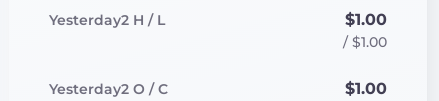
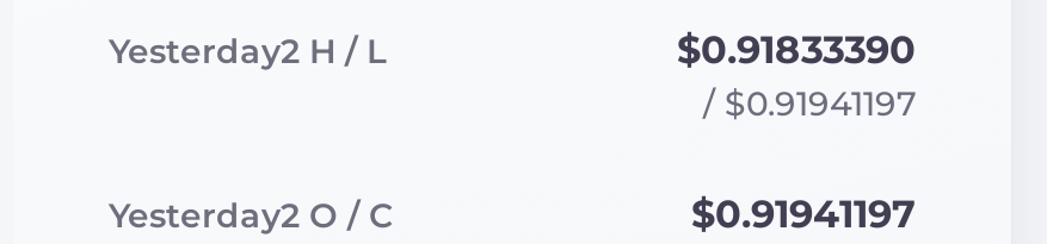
[345,10,387,29] $1.00 -> [677,27,916,72] $0.91833390
[343,33,387,51] / $1.00 -> [703,82,916,124] / $0.91941197
[345,79,387,98] $1.00 -> [691,191,916,236] $0.91941197

